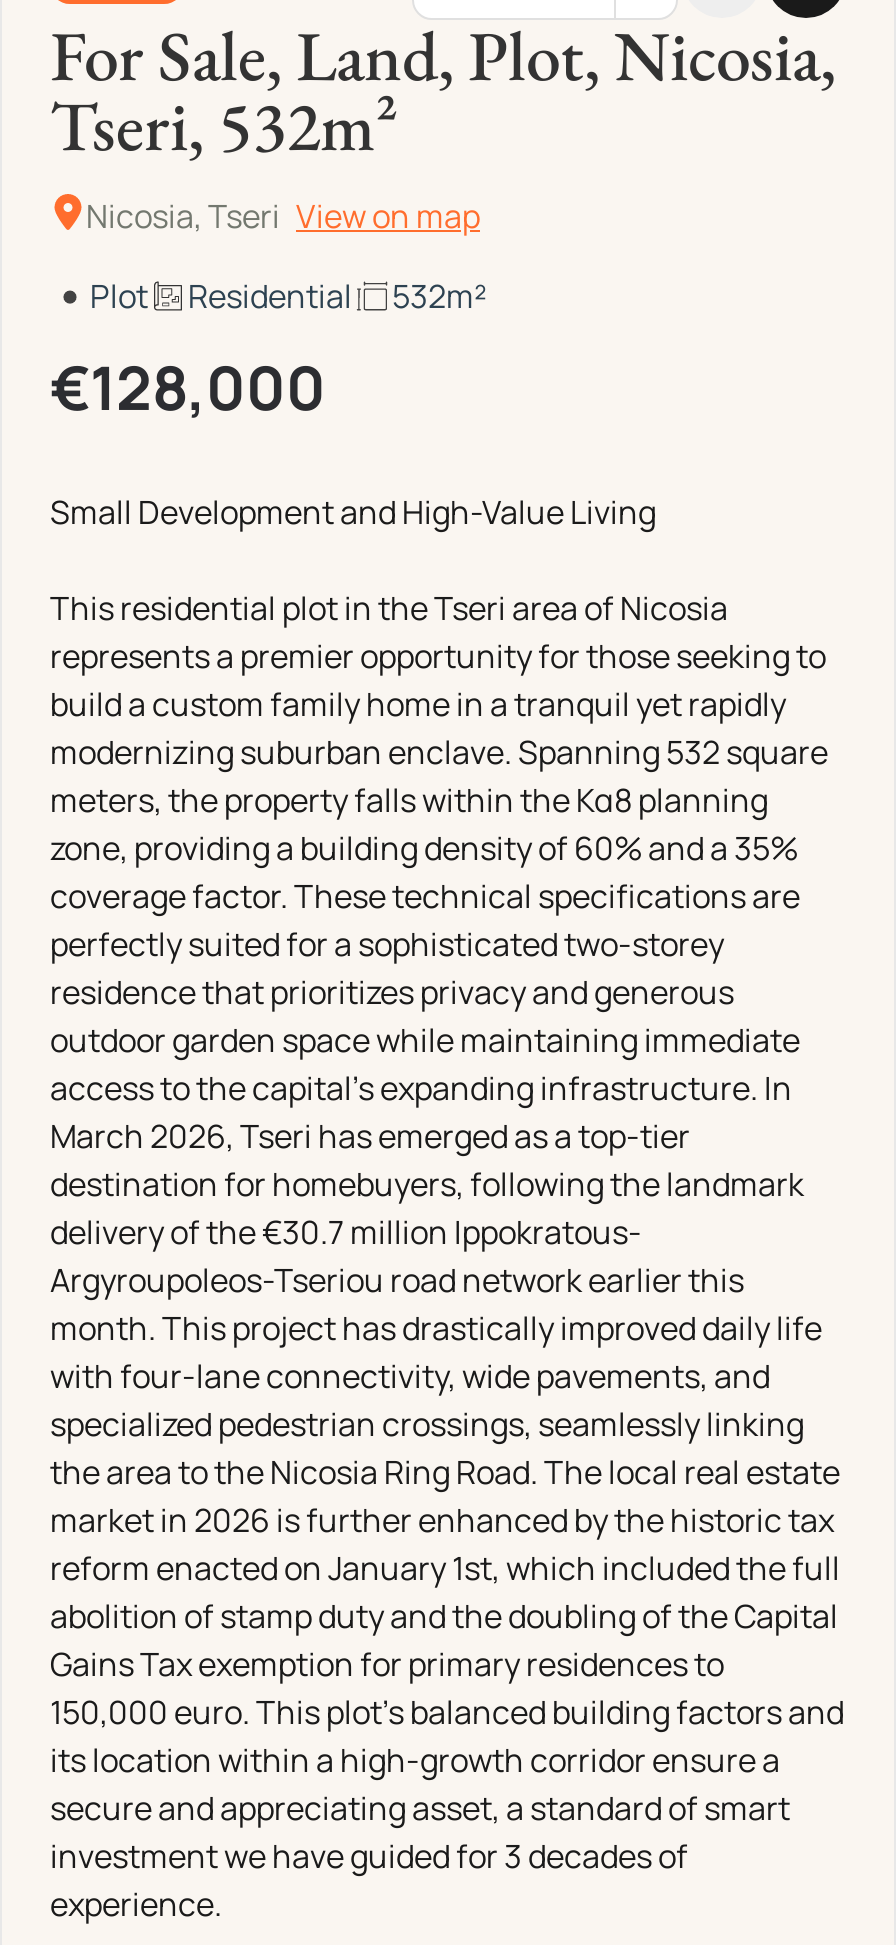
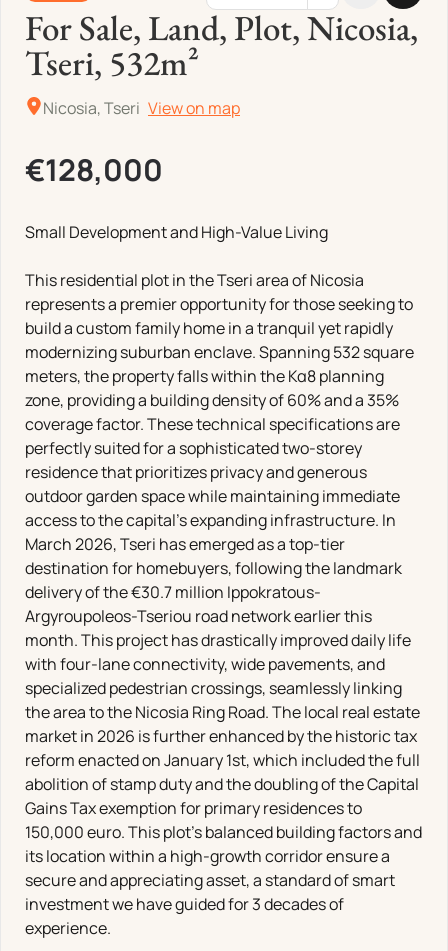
[90,274,486,318] Plot | Residential | 532m² -> none

